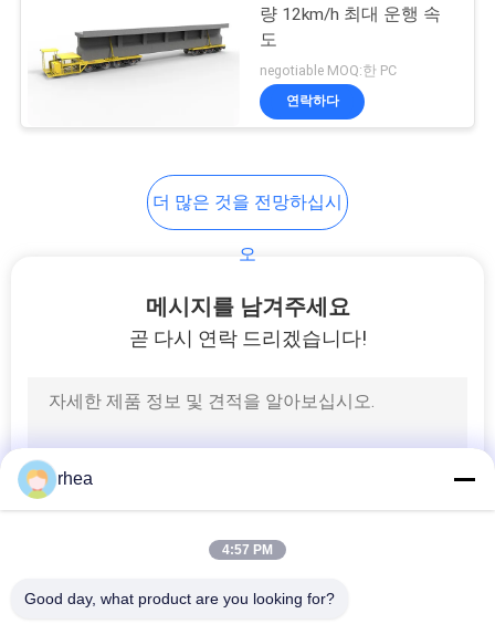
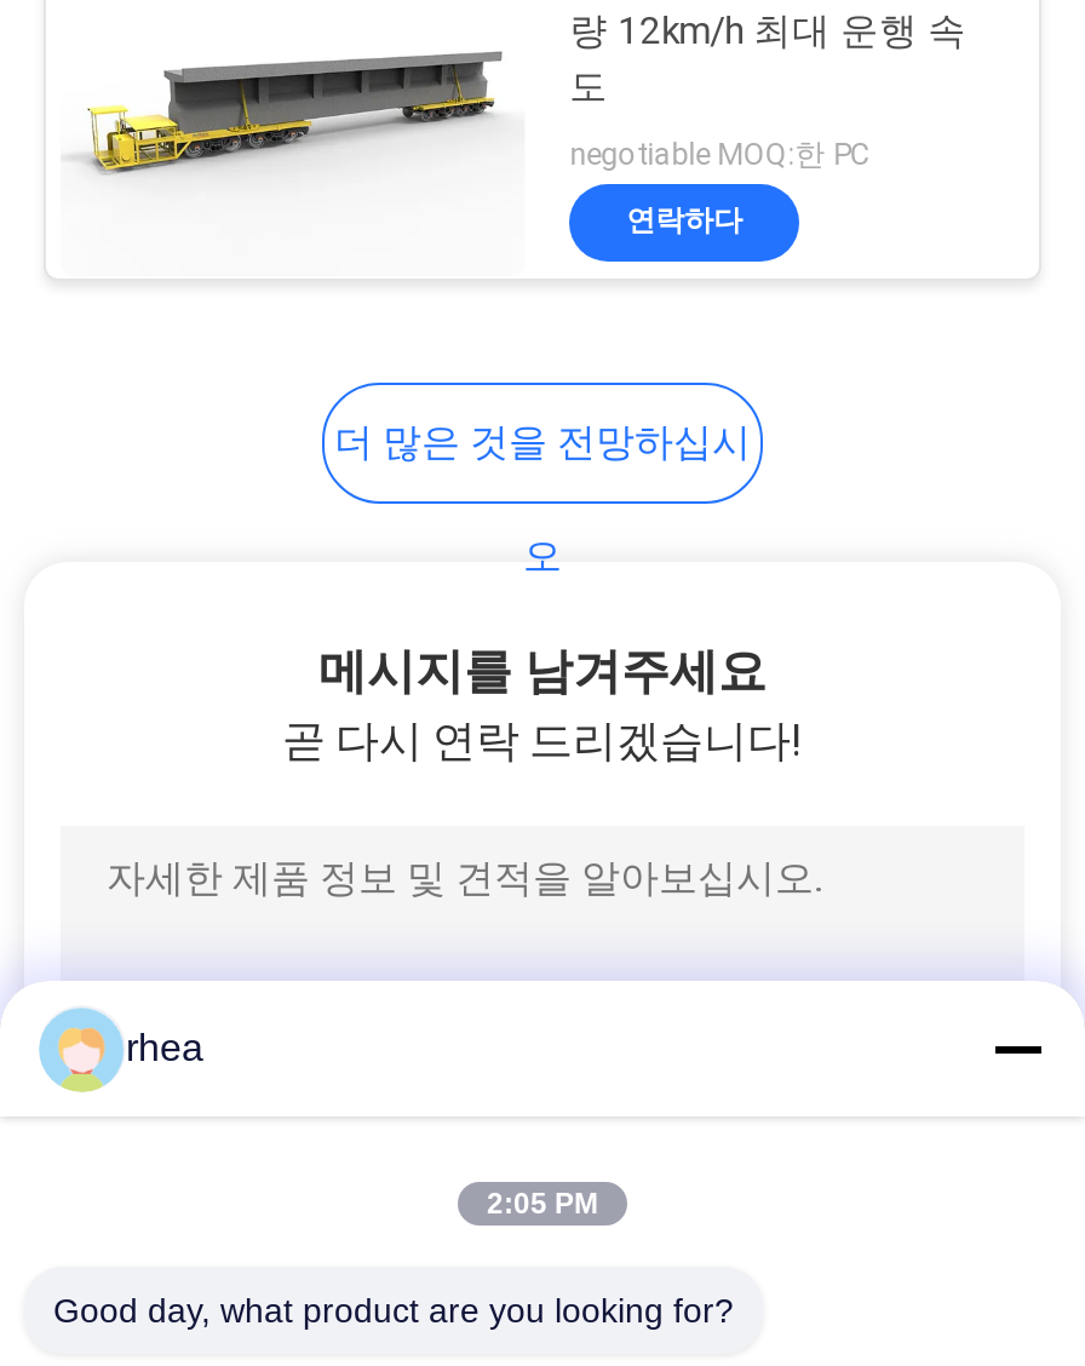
[222,542,273,558] 4:57 PM -> [487,1187,598,1221] 2:05 PM

